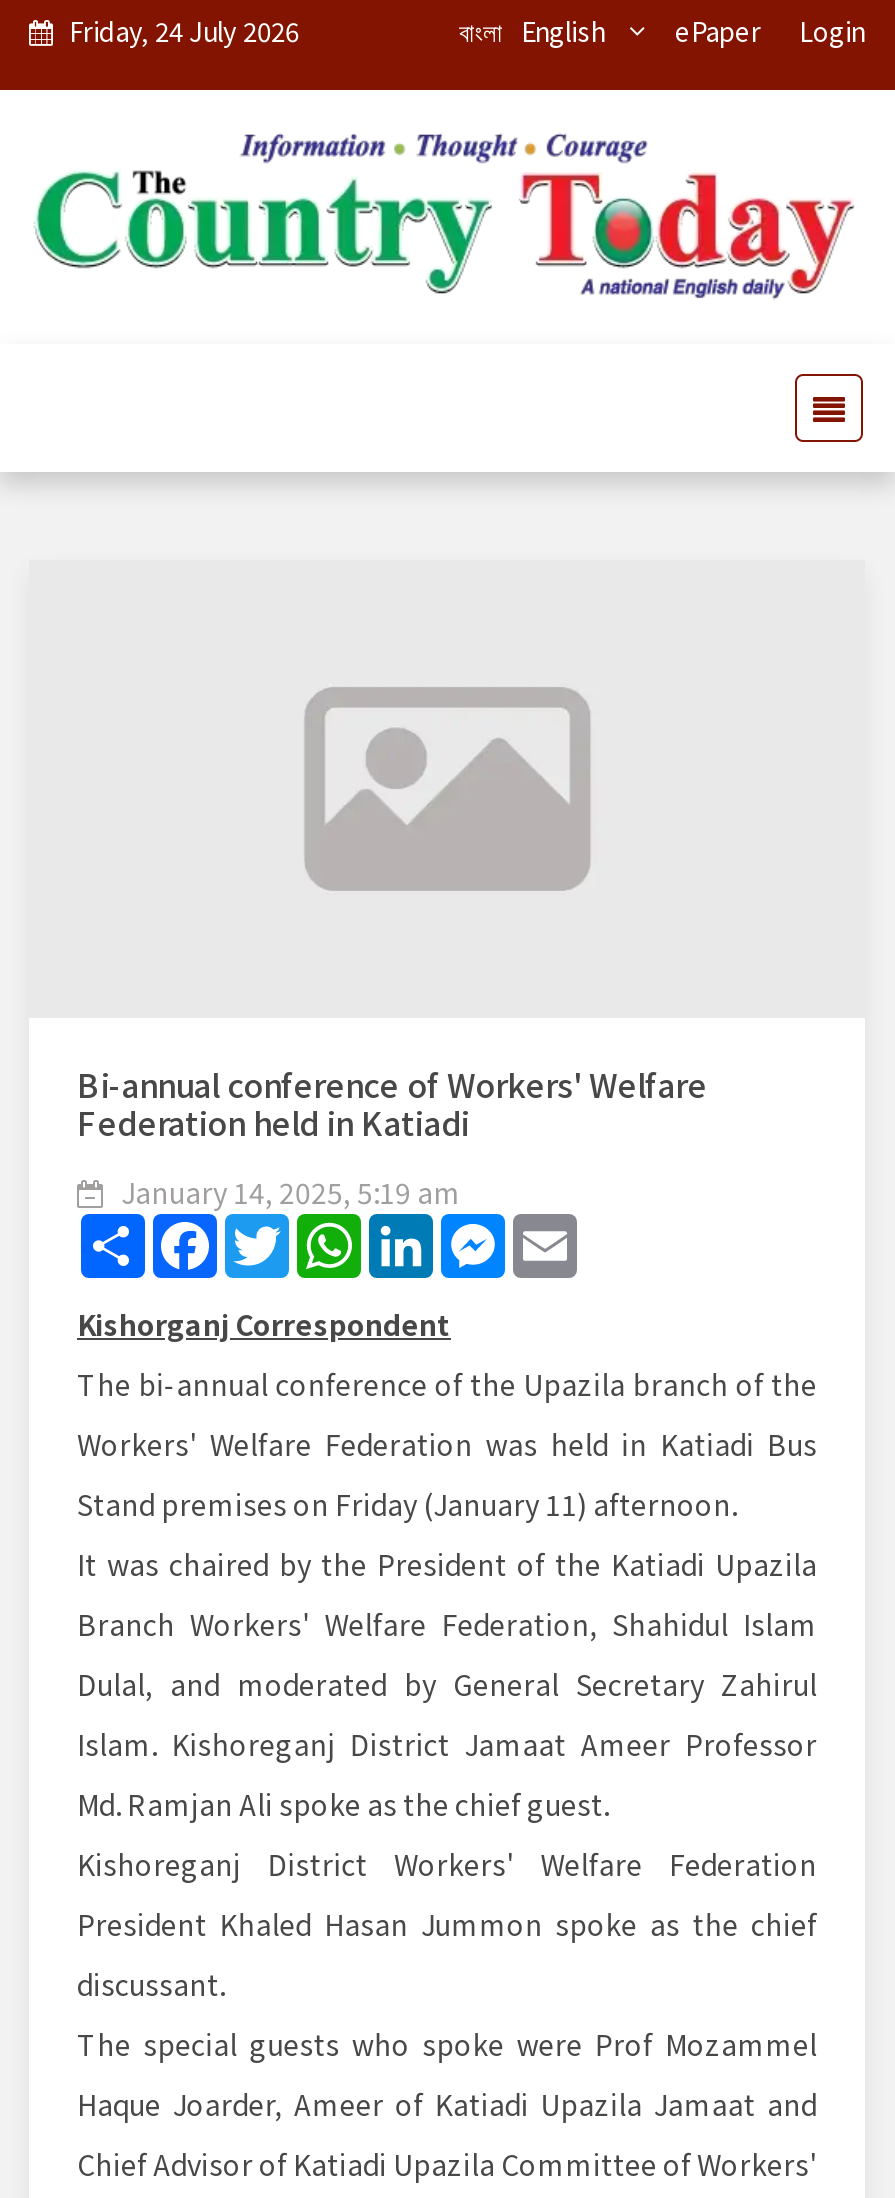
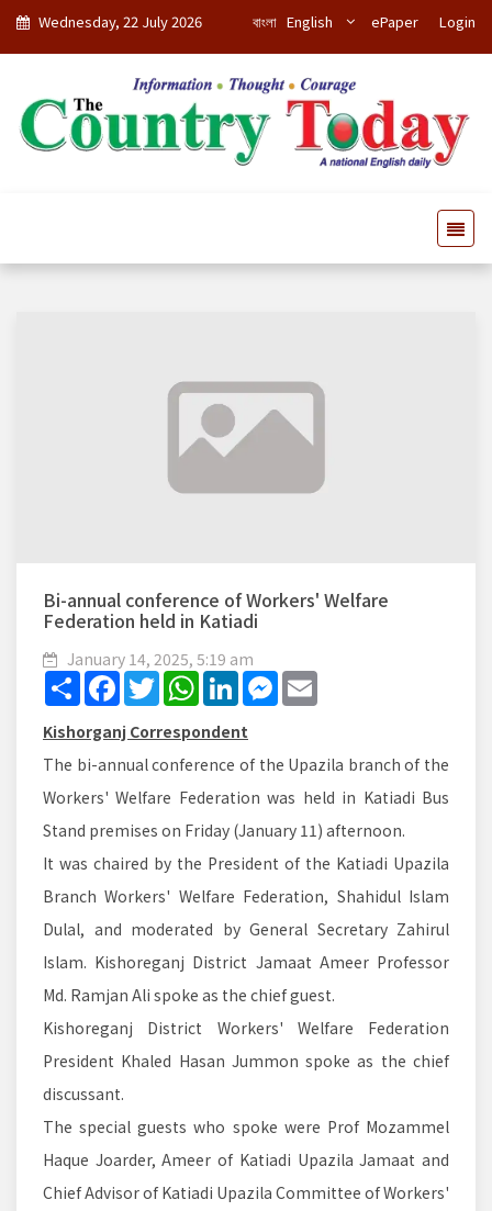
[69,12,299,50] Friday, 24 July 2026 -> [38,11,202,32] Wednesday, 22 July 2026

